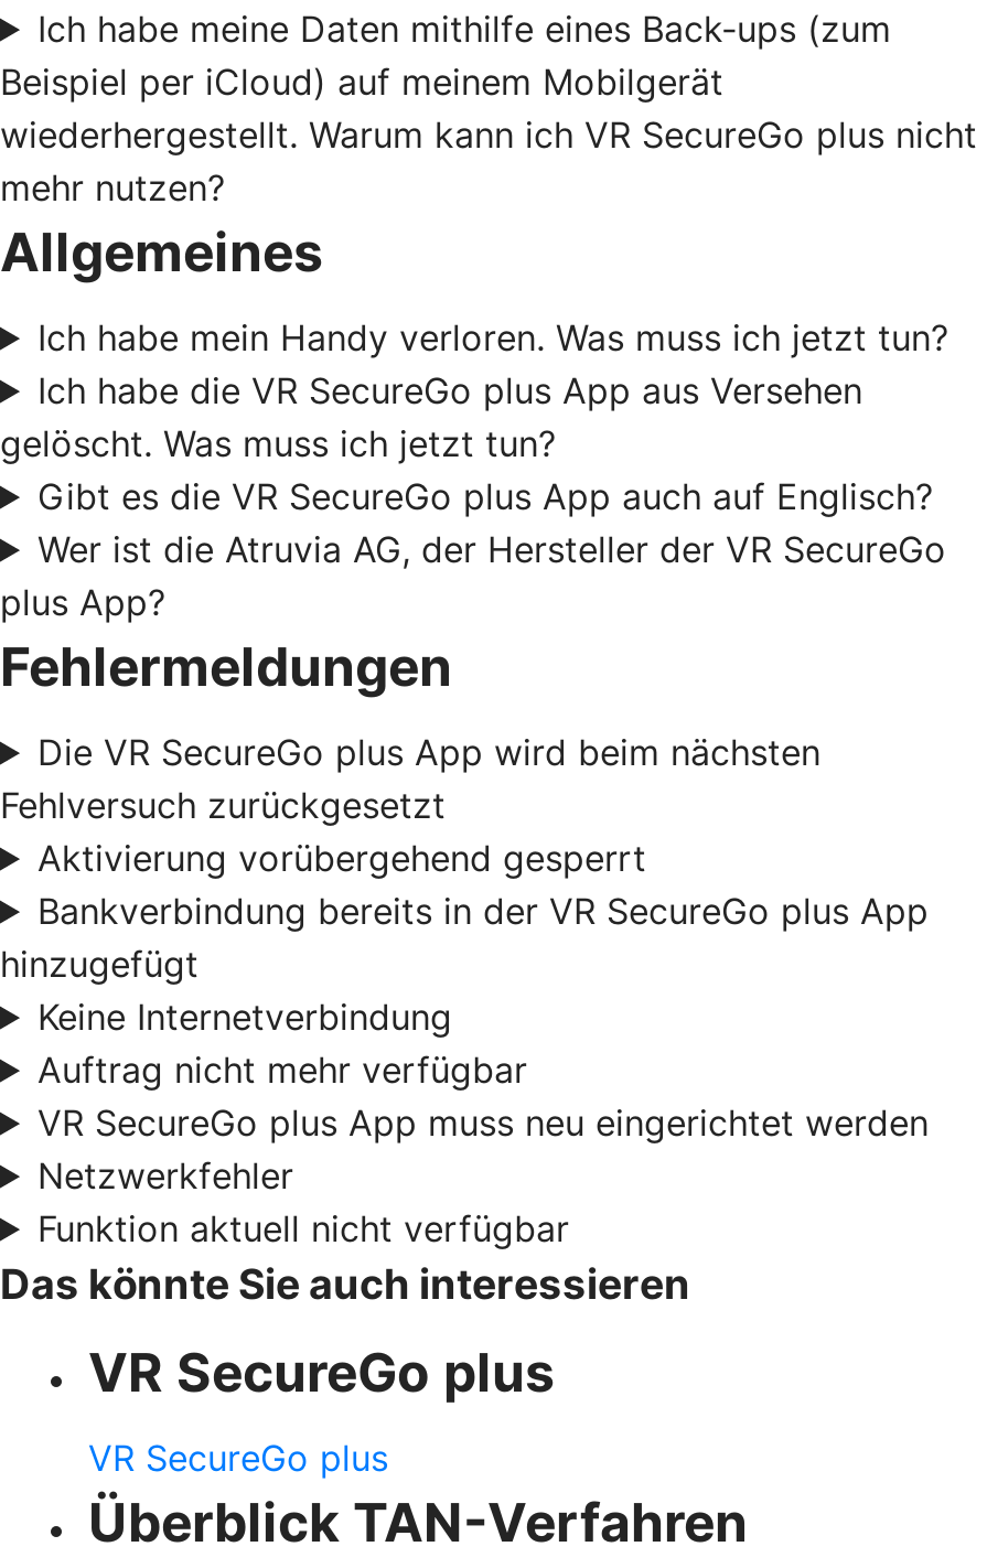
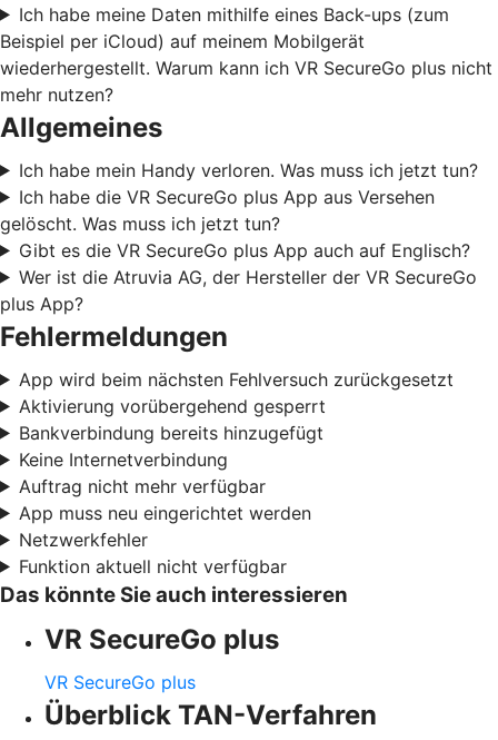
[0,729,820,826] Die VR SecureGo plus App wird beim nächsten | Fehlversuch zurückgesetzt -> [19,368,453,390] App wird beim nächsten Fehlversuch zurückgesetzt
[0,888,928,985] Bankverbindung bereits in der VR SecureGo plus App | hinzugefügt -> [19,421,323,444] Bankverbindung bereits hinzugefügt
[37,1100,928,1144] VR SecureGo plus App muss neu eingerichtet werden -> [19,502,311,524] App muss neu eingerichtet werden

